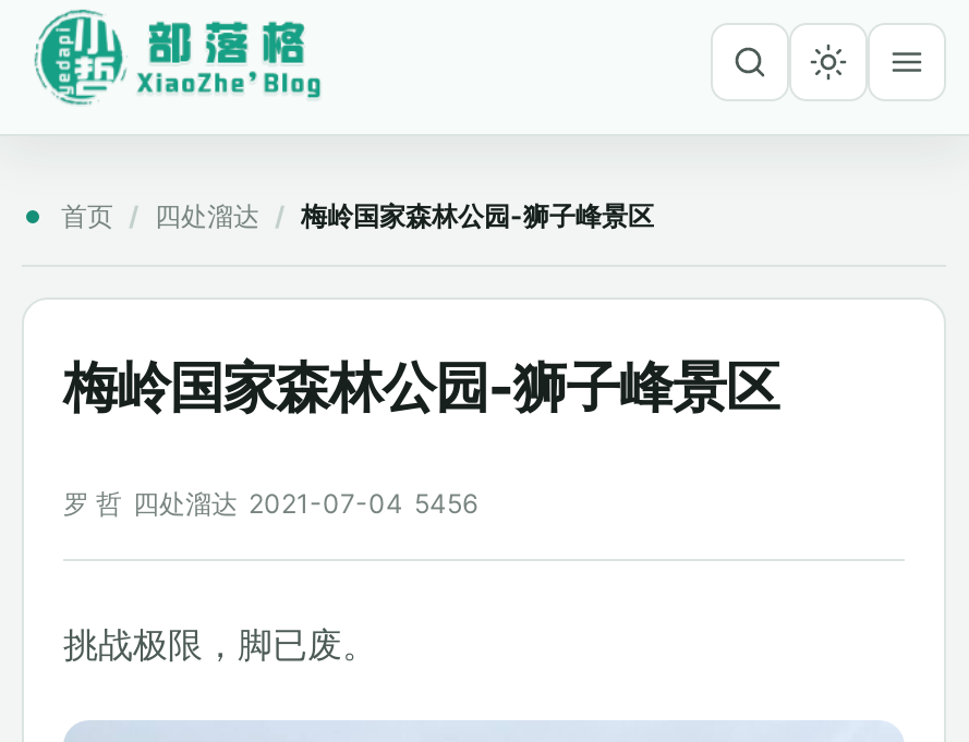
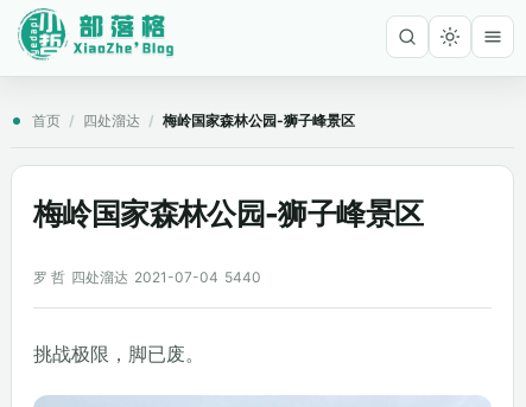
[63,487,477,520] 罗 哲 四处溜达 2021-07-04 5456 -> [33,268,261,286] 罗 哲 四处溜达 2021-07-04 5440

